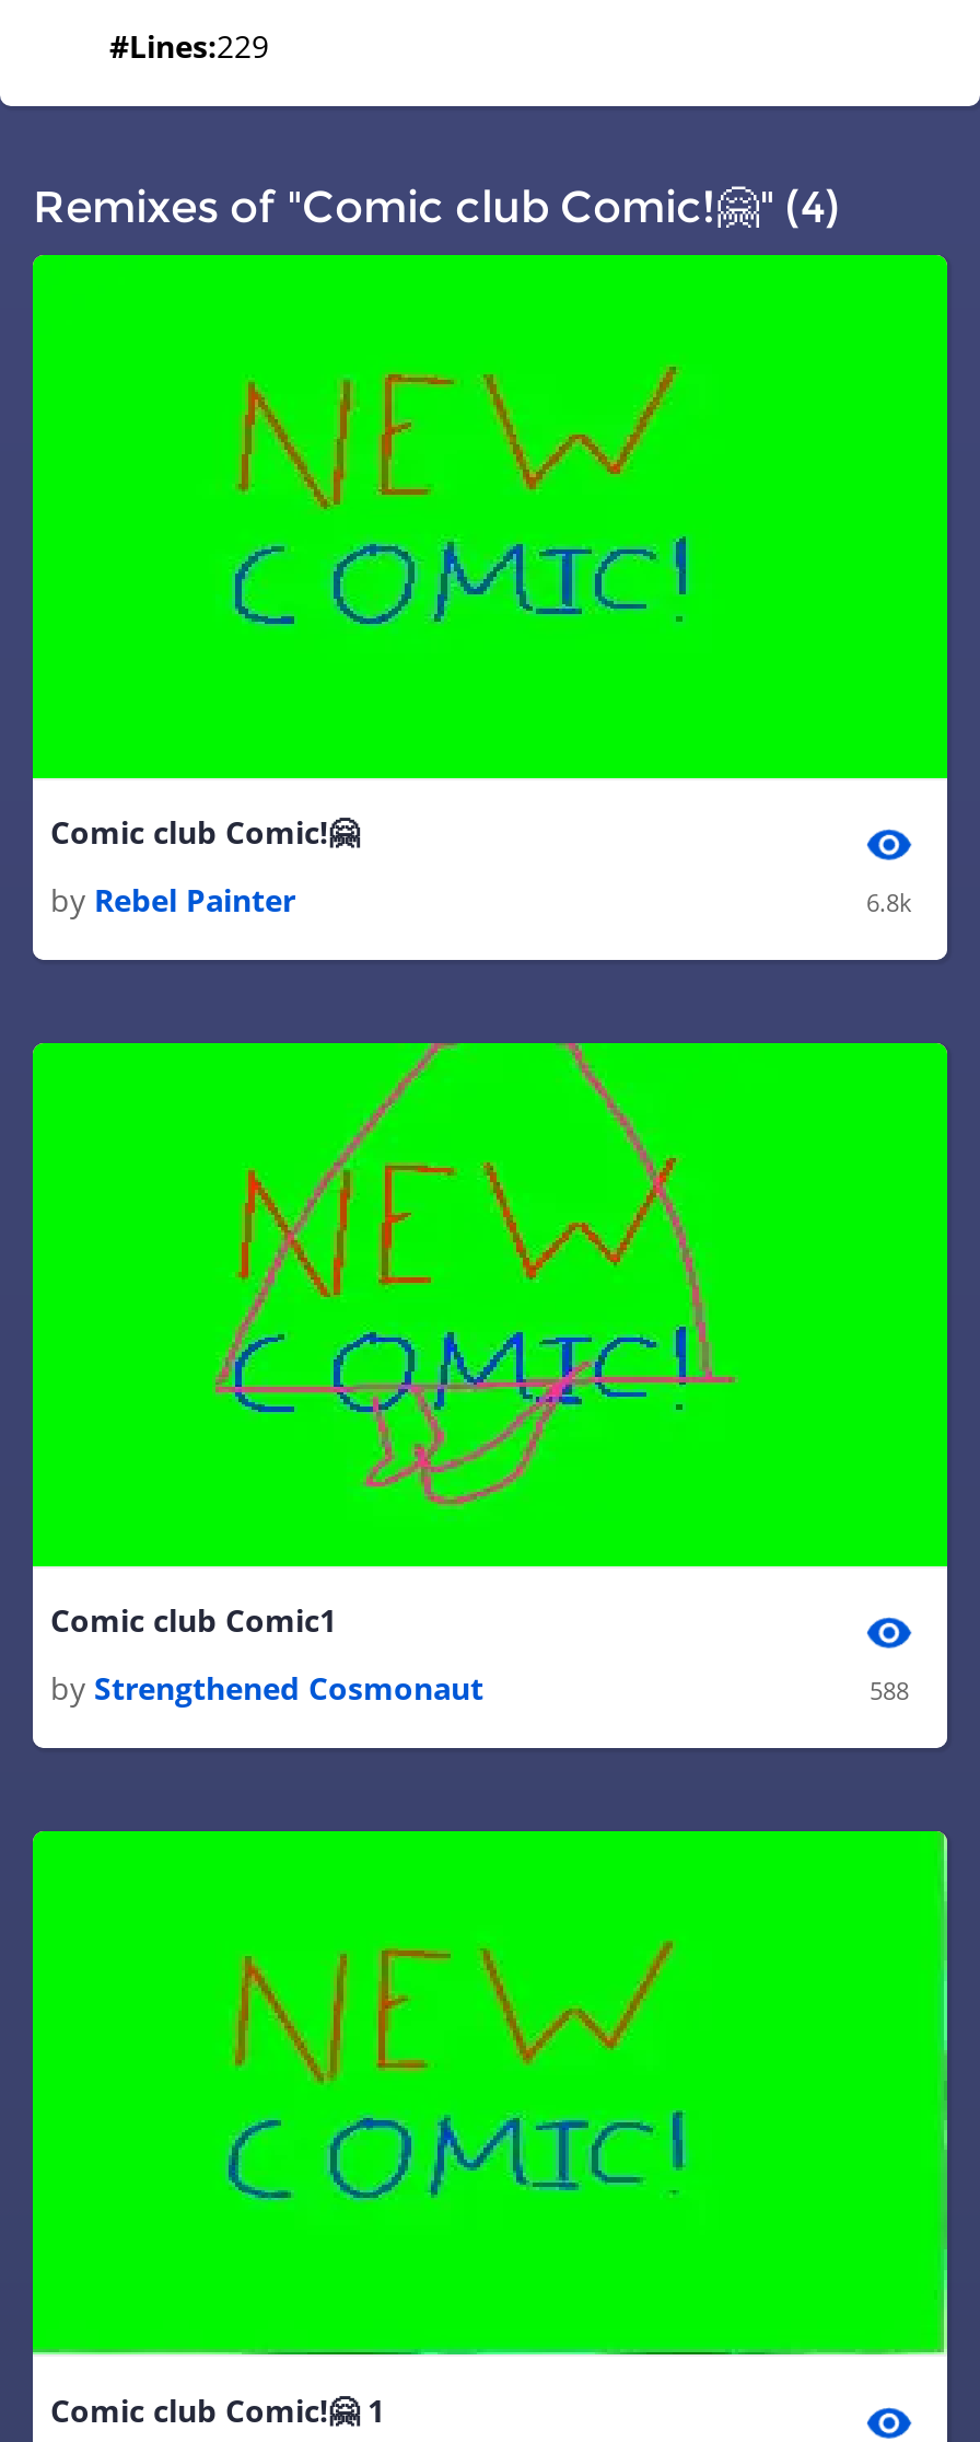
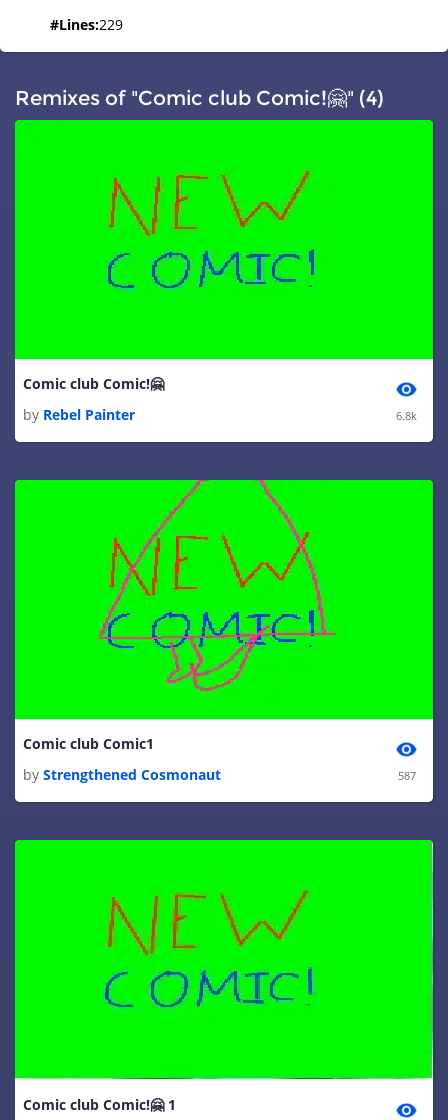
[870,1674,909,1707] 588 -> [397,768,415,783] 587

